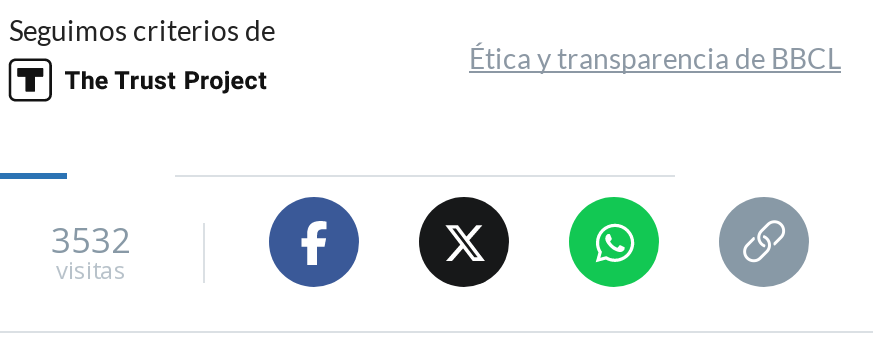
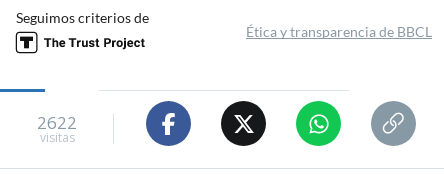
[51,217,131,263] 3532 -> [37,111,77,134] 2622

